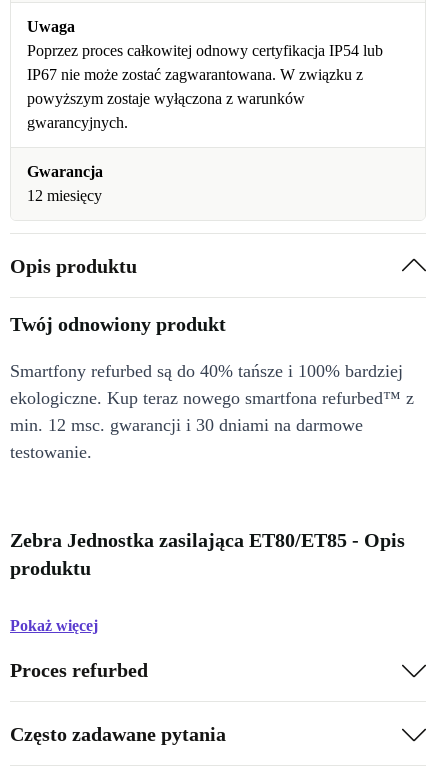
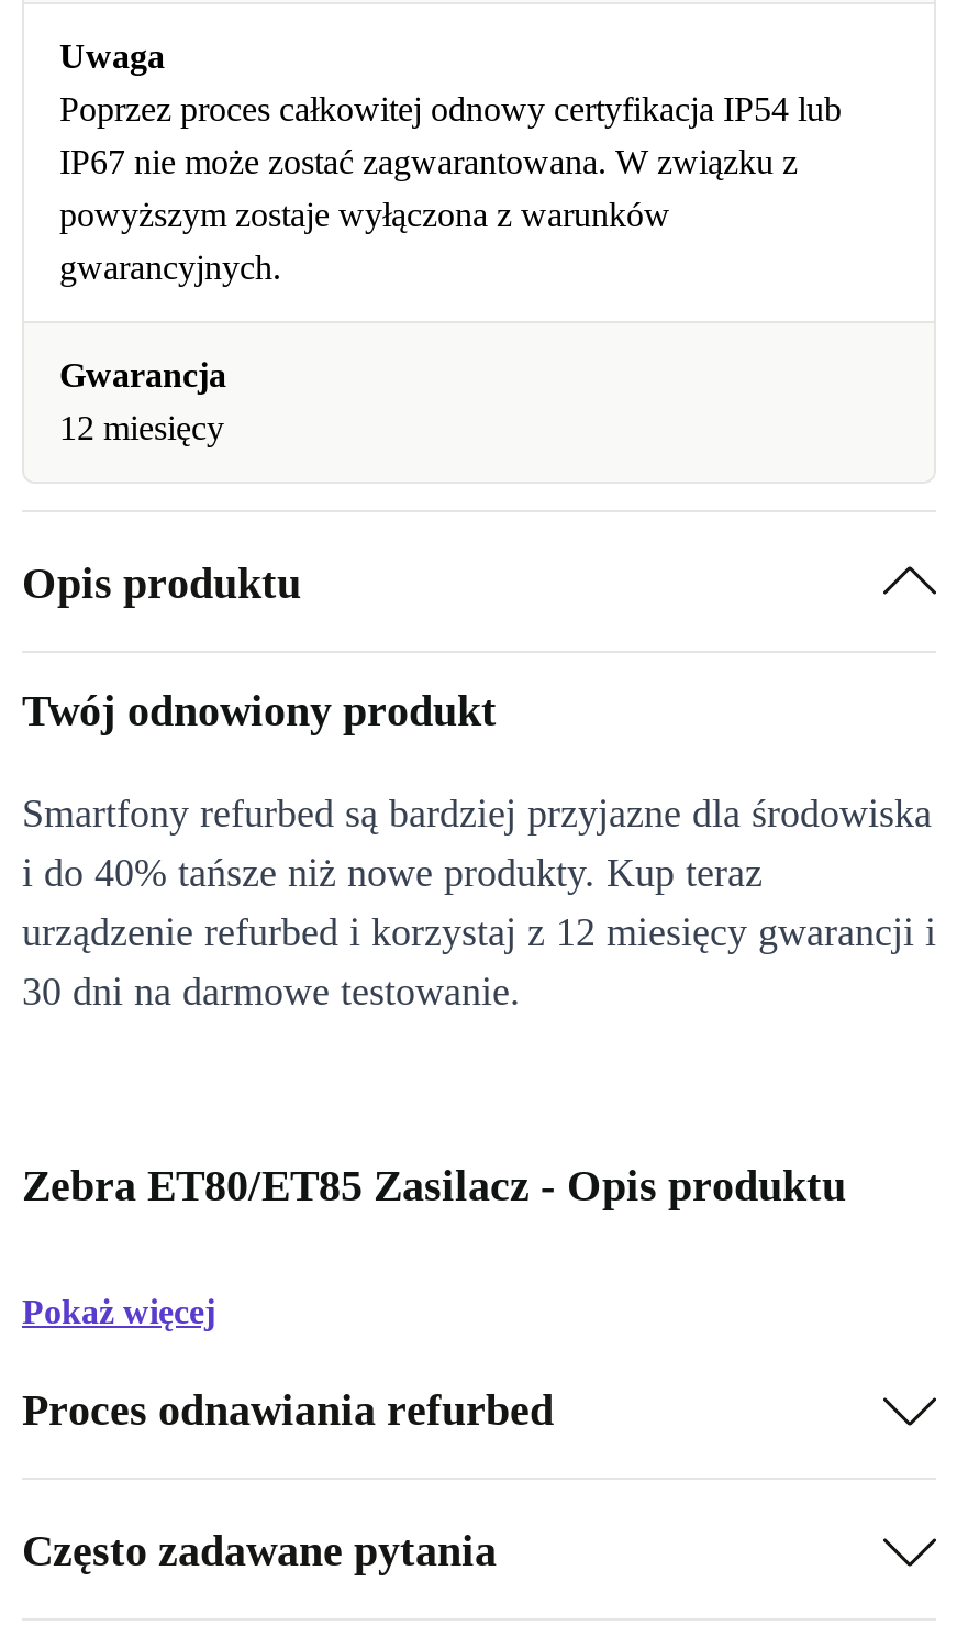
[10,361,414,462] Smartfony refurbed są do 40% tańsze i 100% bardziej | ekologiczne. Kup teraz nowego smartfona refurbed™ z | min. 12 msc. gwarancji i 30 dniami na darmowe | testowanie. -> [22,792,936,1014] Smartfony refurbed są bardziej przyjazne dla środowiska | i do 40% tańsze niż nowe produkty. Kup teraz | urządzenie refurbed i korzystaj z 12 miesięcy gwarancji i | 30 dni na darmowe testowanie.
[10,529,405,579] Zebra Jednostka zasilająca ET80/ET85 - Opis | produktu -> [22,1161,846,1210] Zebra ET80/ET85 Zasilacz - Opis produktu
[10,659,148,681] Proces refurbed -> [22,1385,554,1433] Proces odnawiania refurbed

